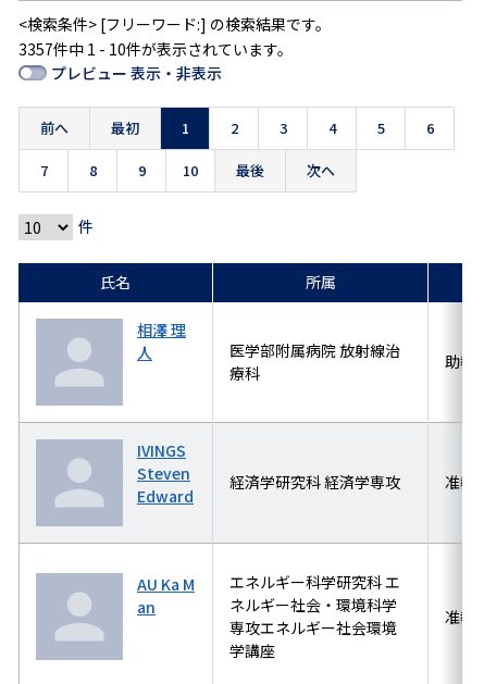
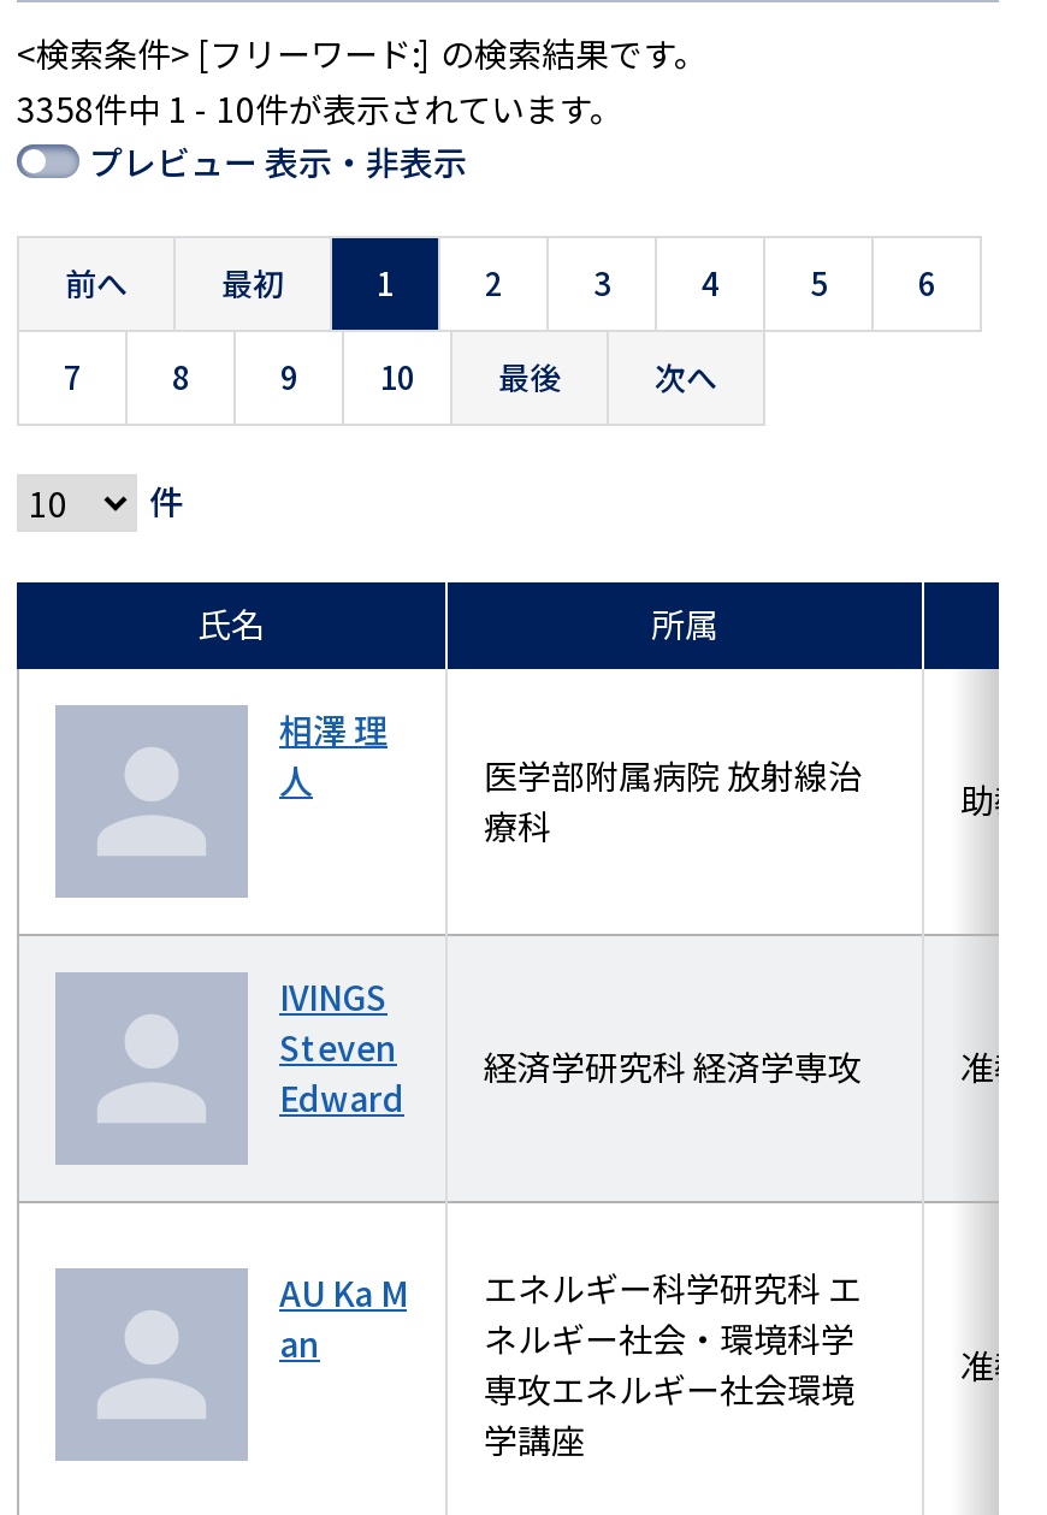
[18,38,293,60] 3357件中 1 - 10件が表示されています。 -> [17,84,623,132] 3358件中 1 - 10件が表示されています。

